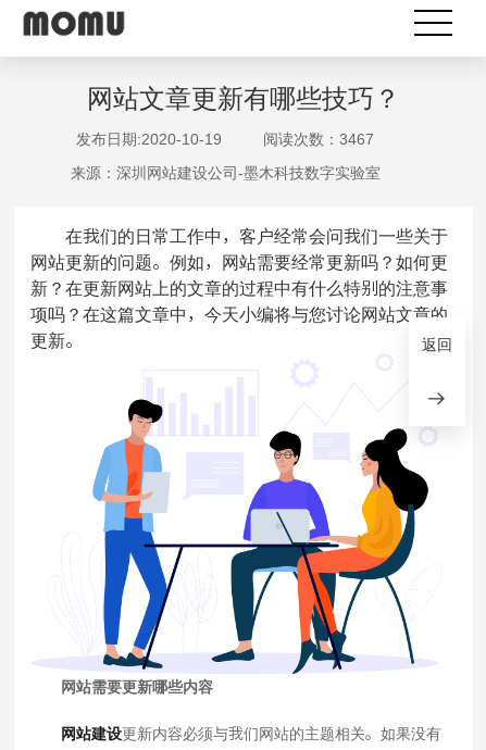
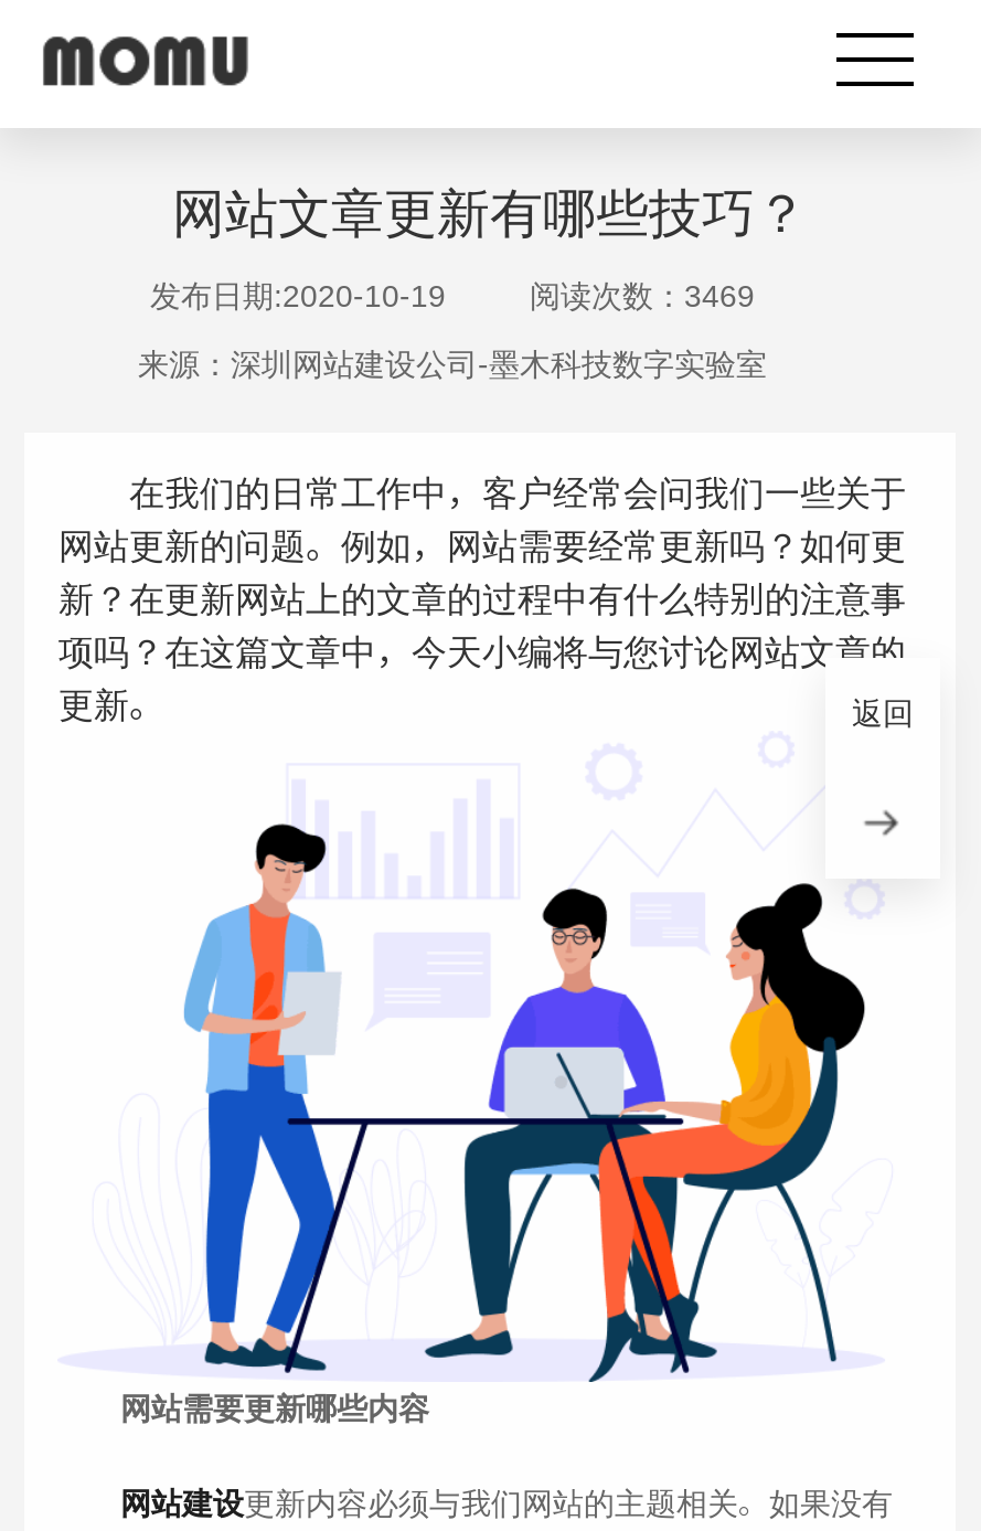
[259,132,374,147] 阅读次数：3467 -> [521,280,755,311] 阅读次数：3469

